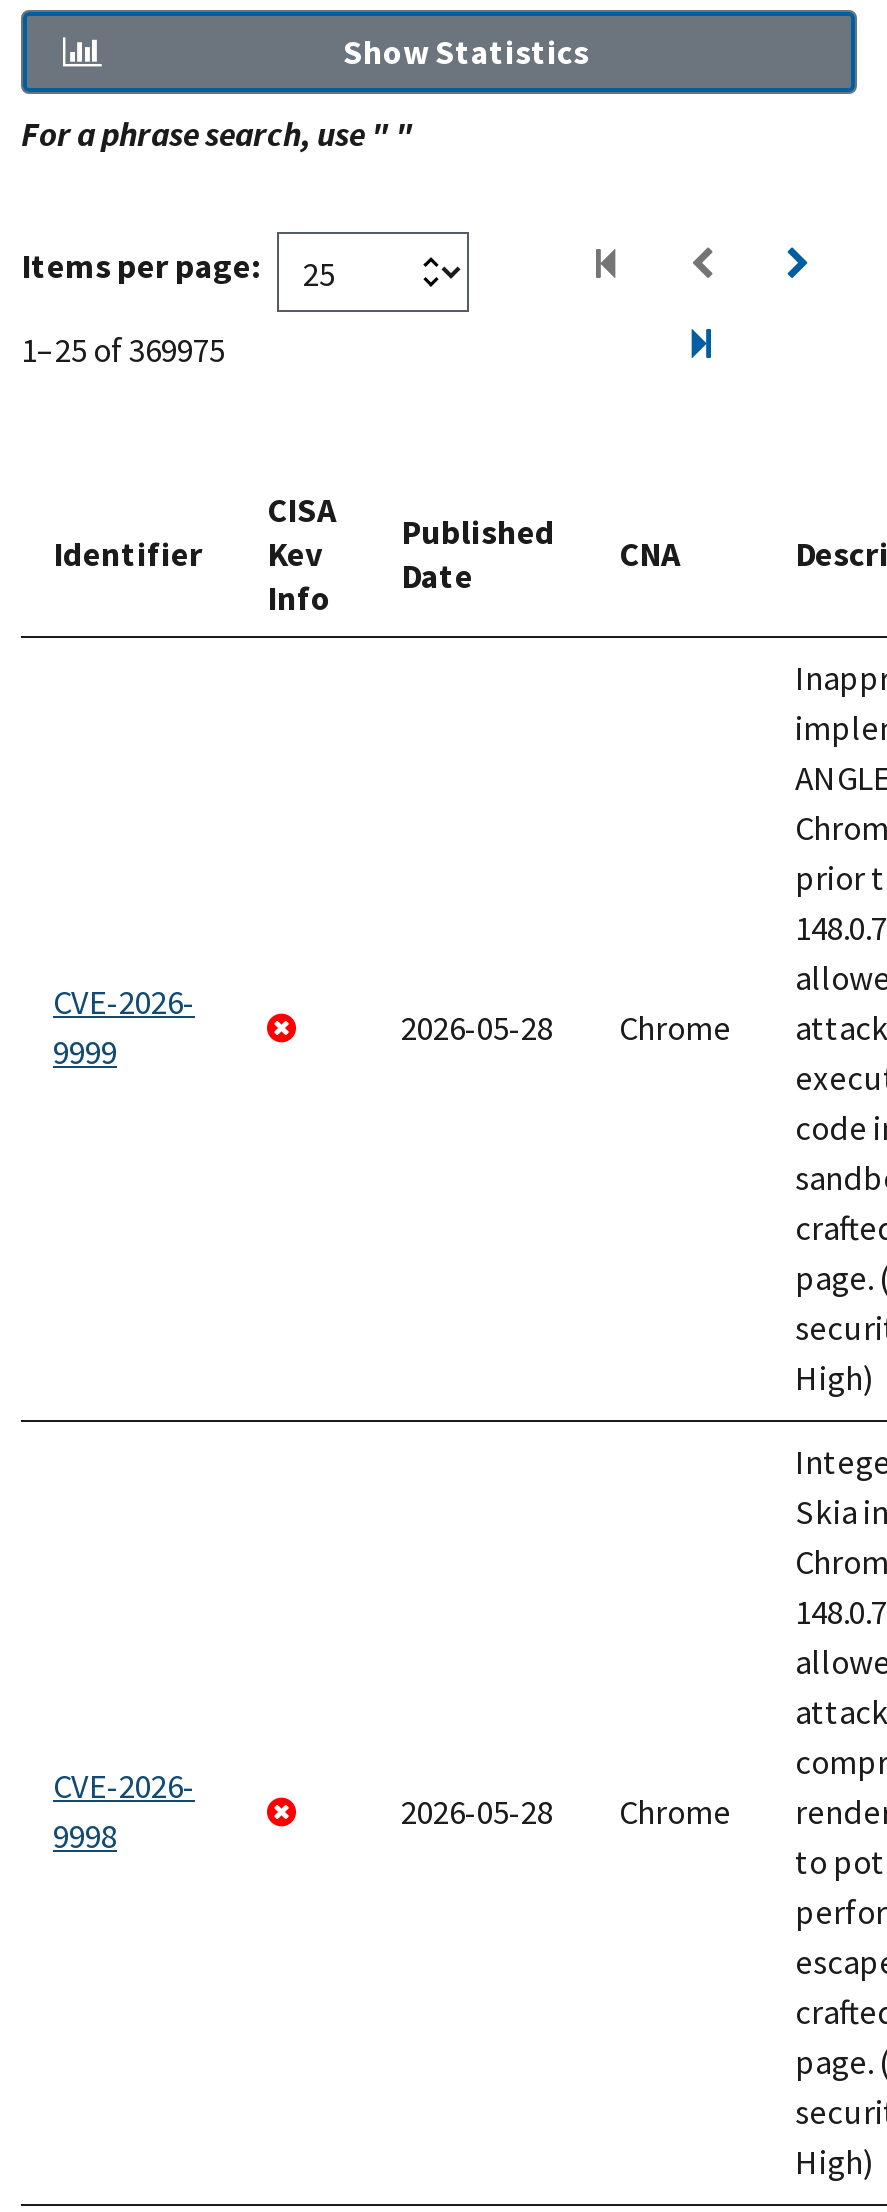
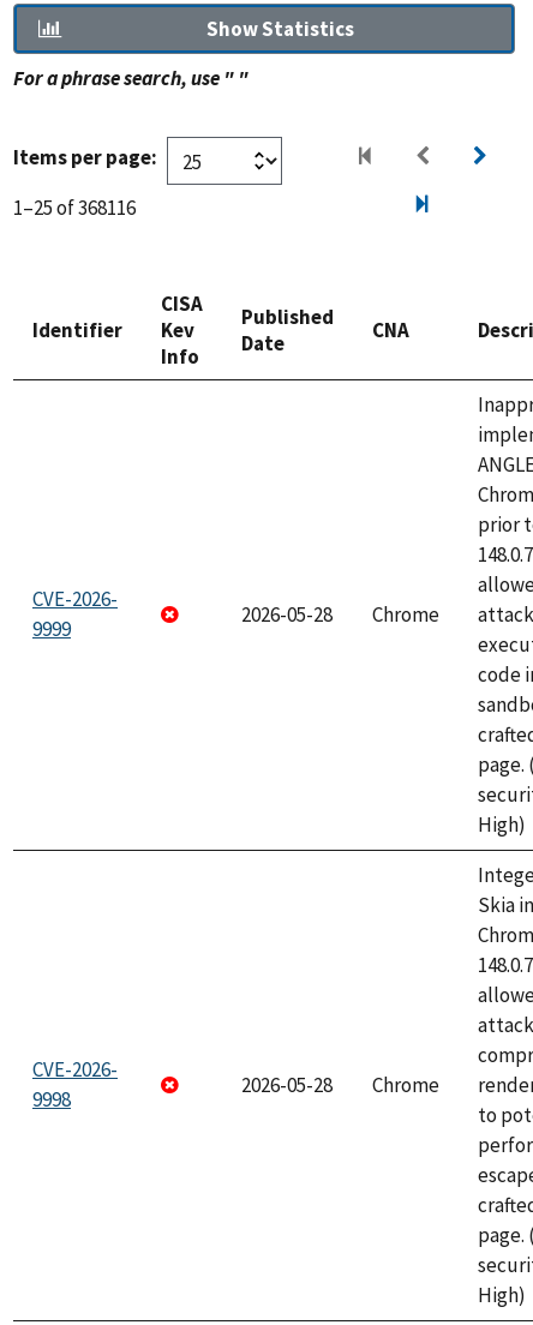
[21,328,225,372] 1–25 of 369975 -> [13,195,136,221] 1–25 of 368116

